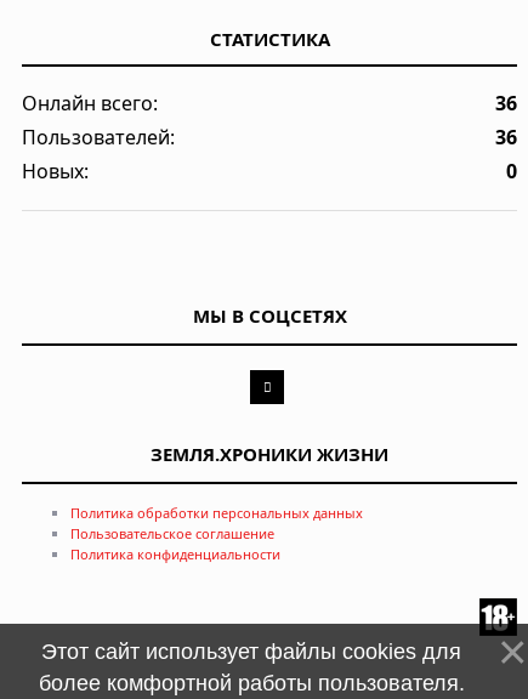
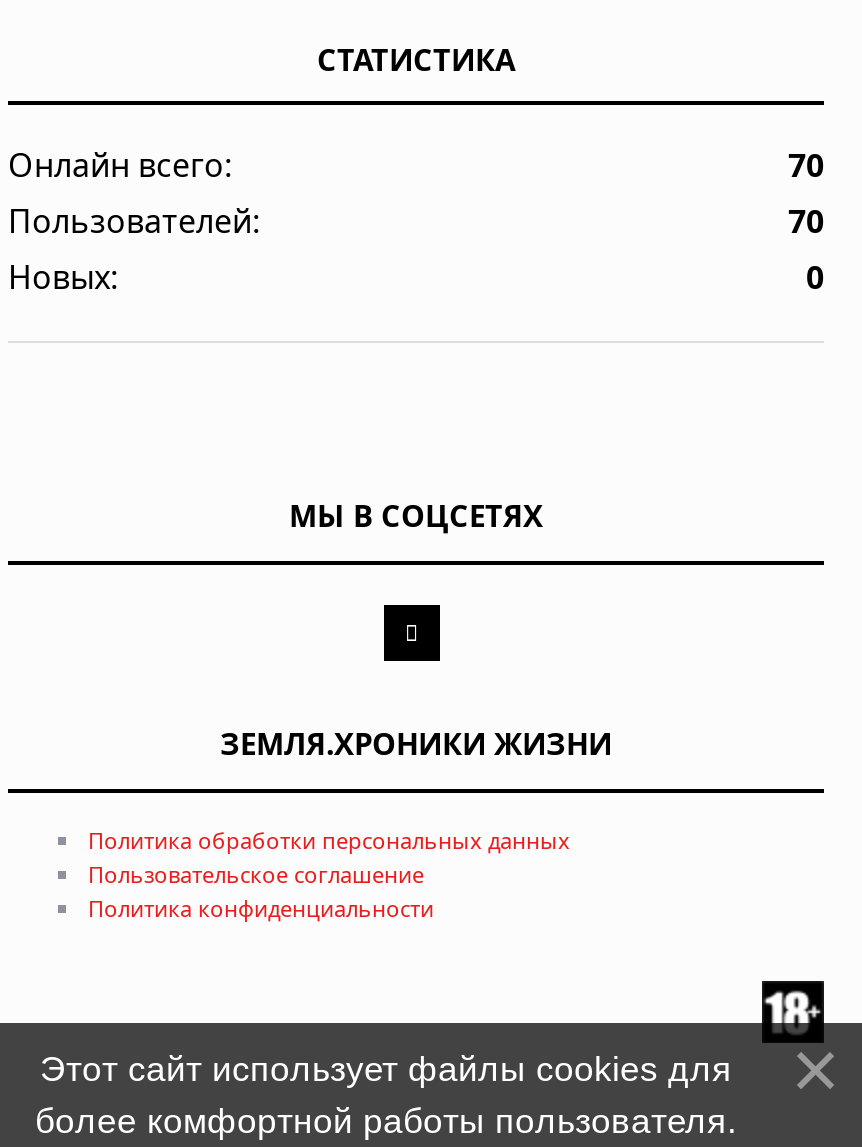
[495,90,517,117] 36 -> [788,144,824,188] 70
[495,124,517,151] 36 -> [788,200,824,244] 70

